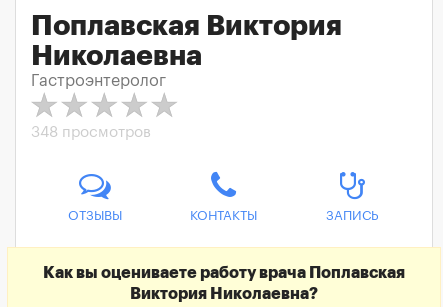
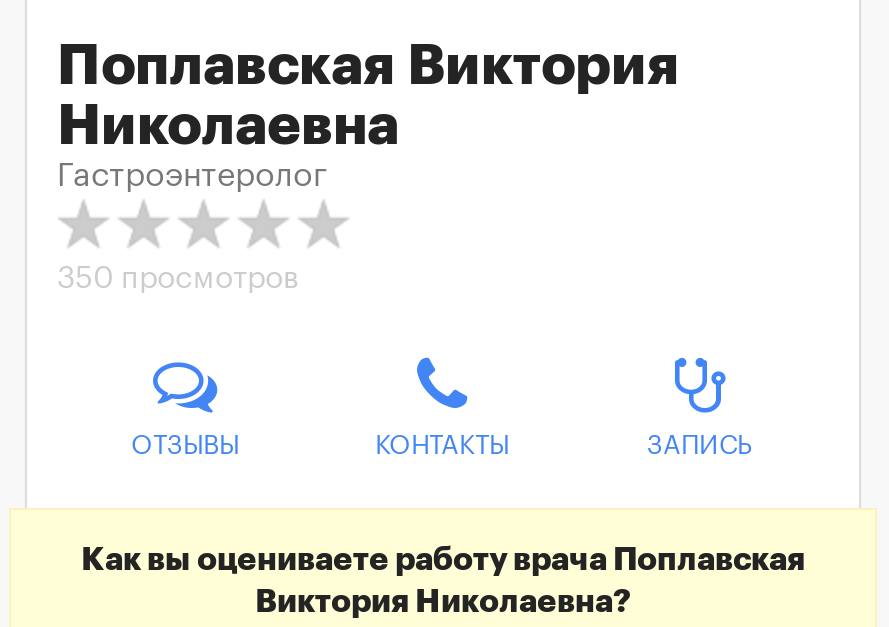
[31,125,151,140] 348 просмотров -> [57,264,299,294] 350 просмотров

